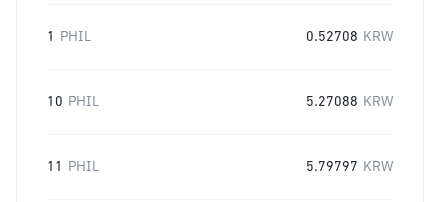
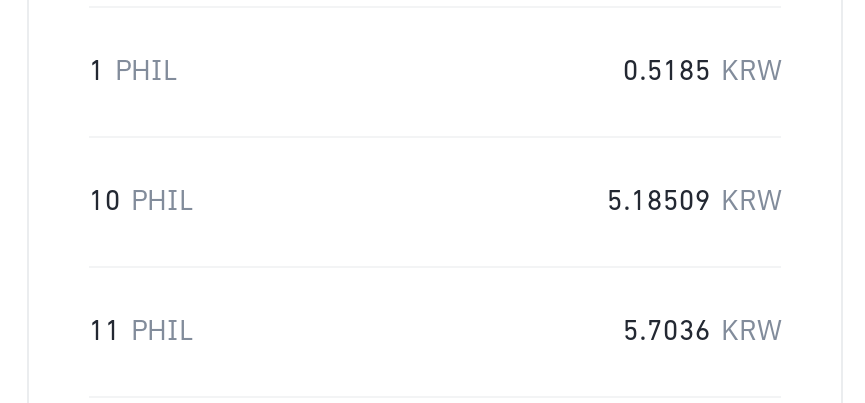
[306,30,393,44] 0.52708 KRW -> [623,58,781,86] 0.5185 KRW
[306,95,393,109] 5.27088 KRW -> [607,188,781,216] 5.18509 KRW
[306,160,393,174] 5.79797 KRW -> [623,318,781,346] 5.7036 KRW

